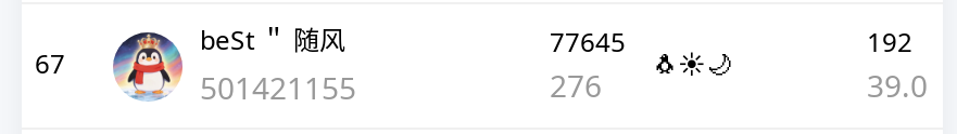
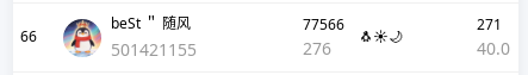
[550,24,626,61] 77645 -> [303,14,344,35] 77566
[867,24,928,106] 192 | 39.0 -> [477,14,510,60] 271 | 40.0
[35,45,65,82] 67 -> [20,26,37,46] 66

